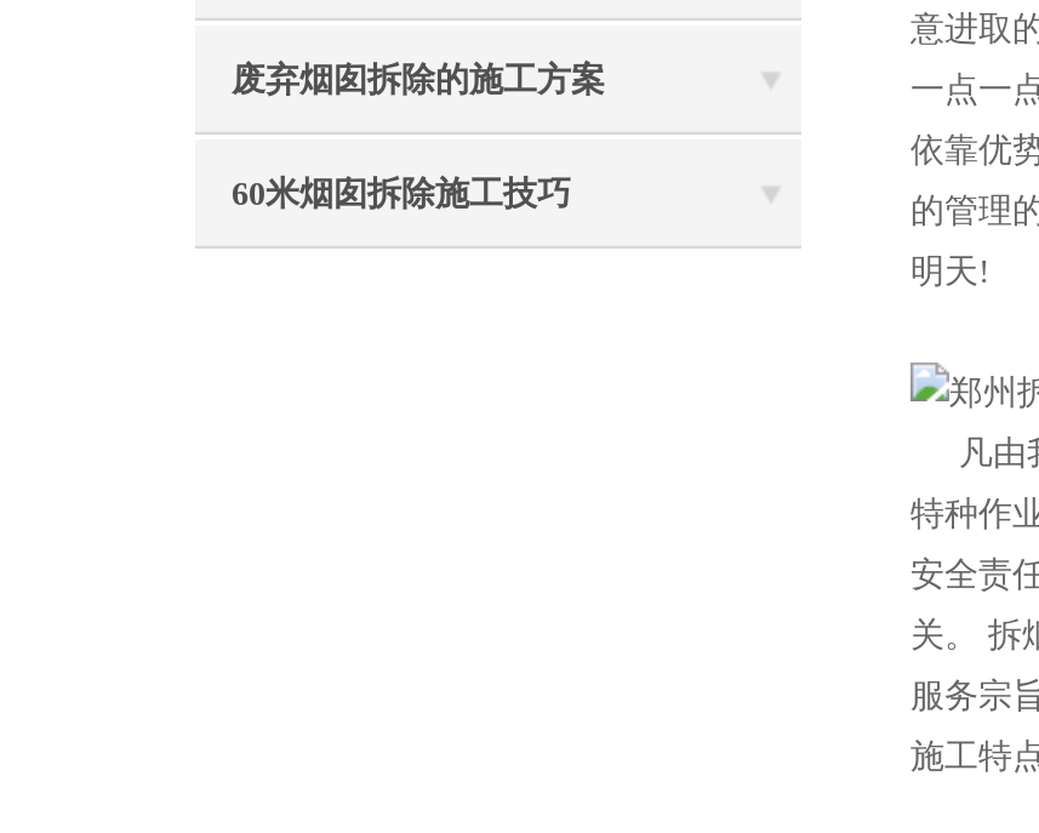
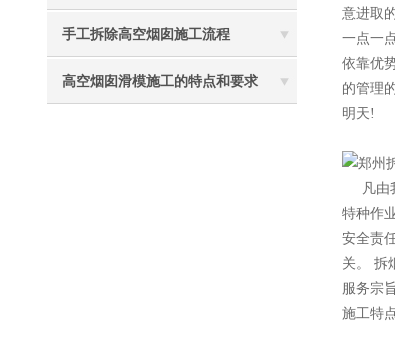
[232,62,605,98] 废弃烟囱拆除的施工方案 -> [62,27,230,42] 手工拆除高空烟囱施工流程
[232,176,571,212] 60米烟囱拆除施工技巧 -> [62,74,258,89] 高空烟囱滑模施工的特点和要求

